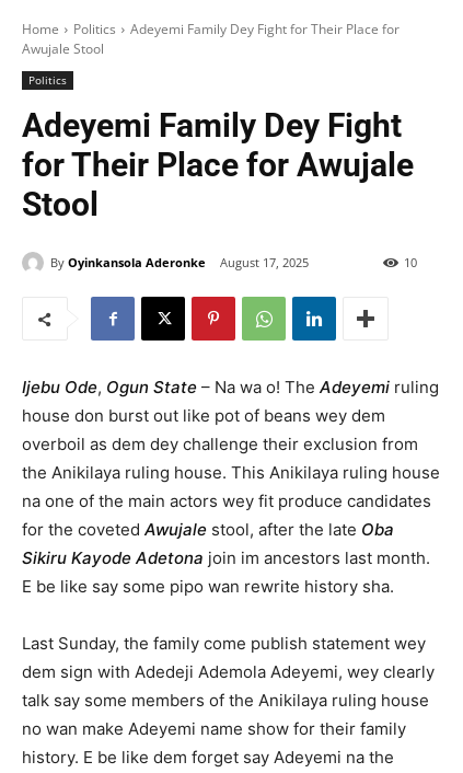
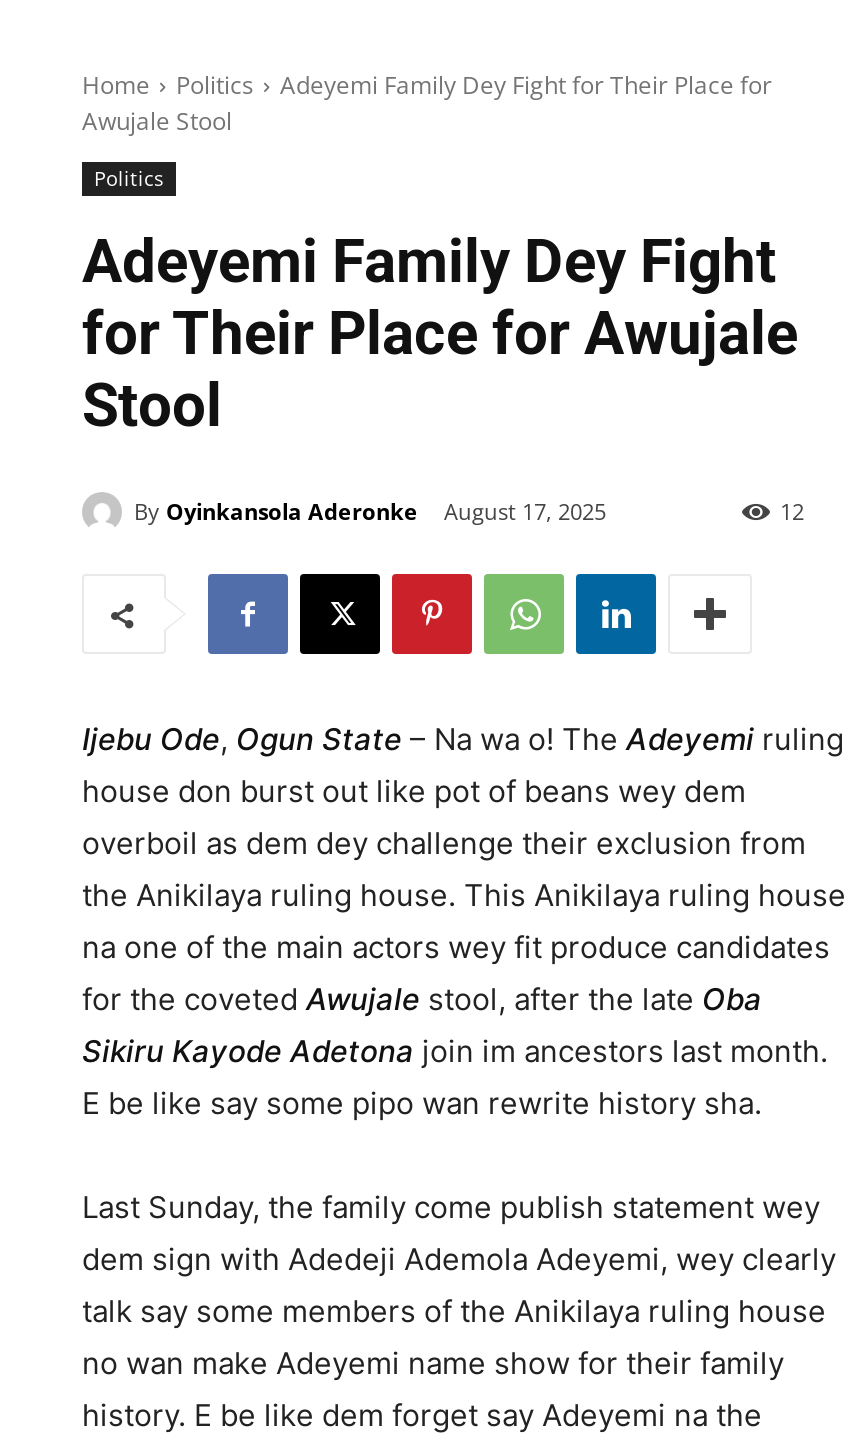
[404,254,417,271] 10 -> [780,496,804,526] 12

